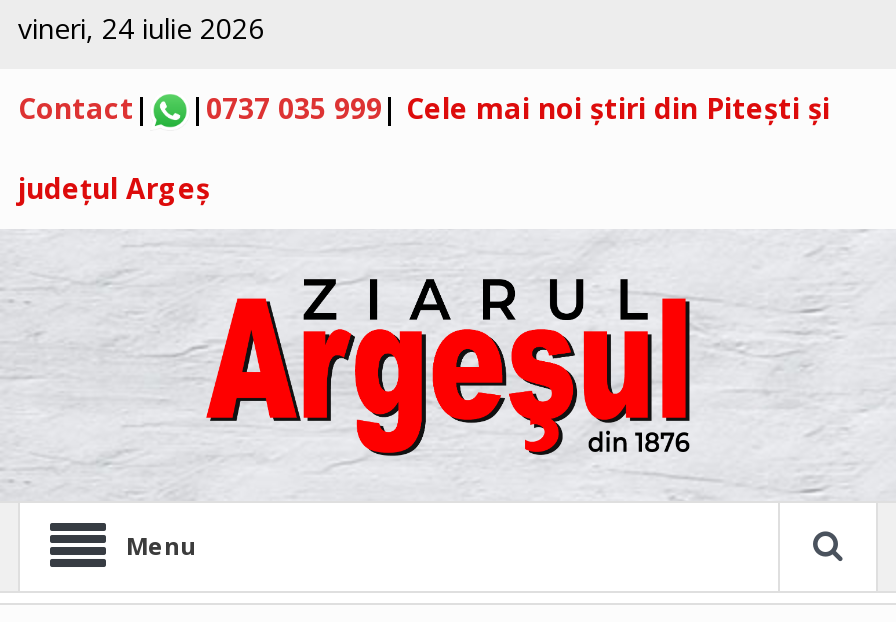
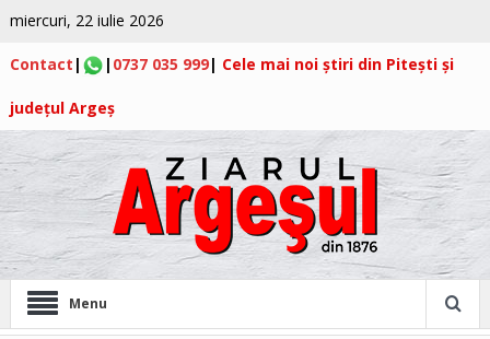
[18,9,264,47] vineri, 24 iulie 2026 -> [10,10,164,31] miercuri, 22 iulie 2026

